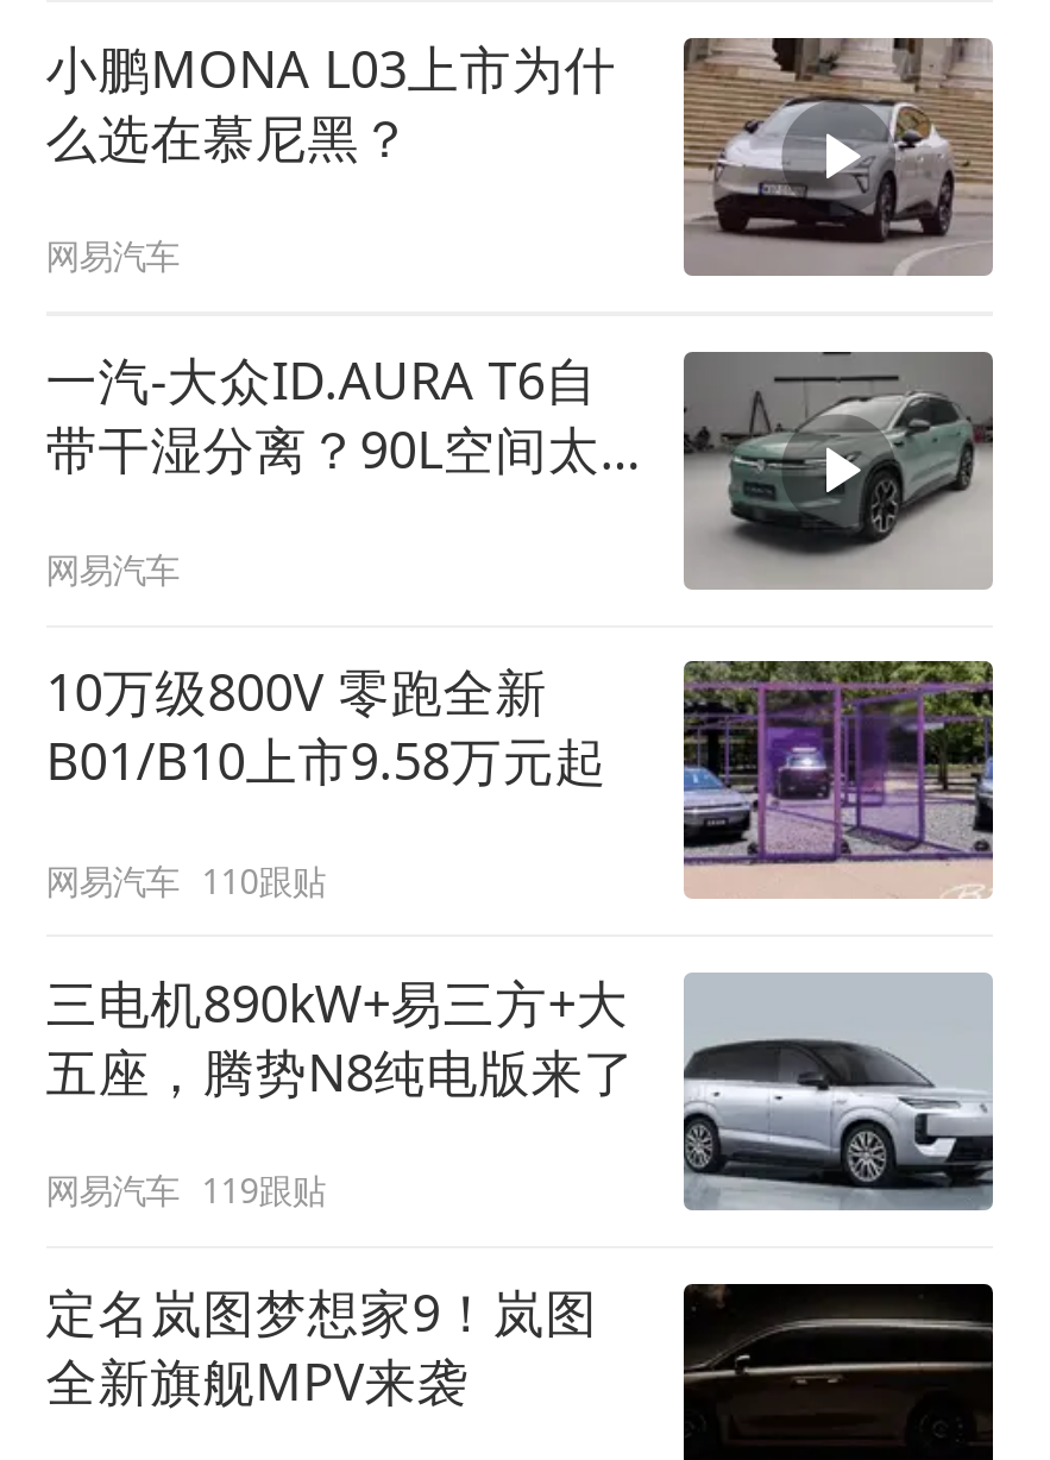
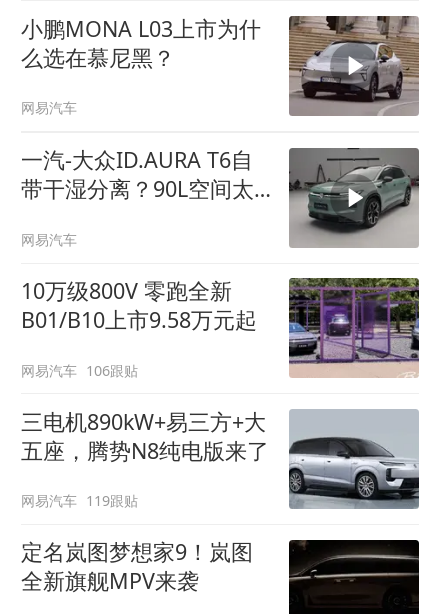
[46,857,325,903] 网易汽车 110跟贴 -> [21,361,138,380] 网易汽车 106跟贴

